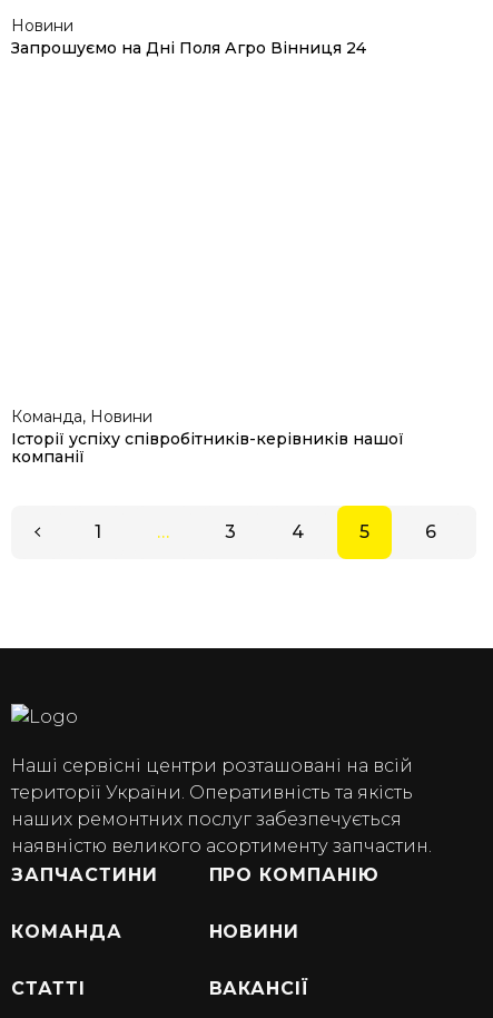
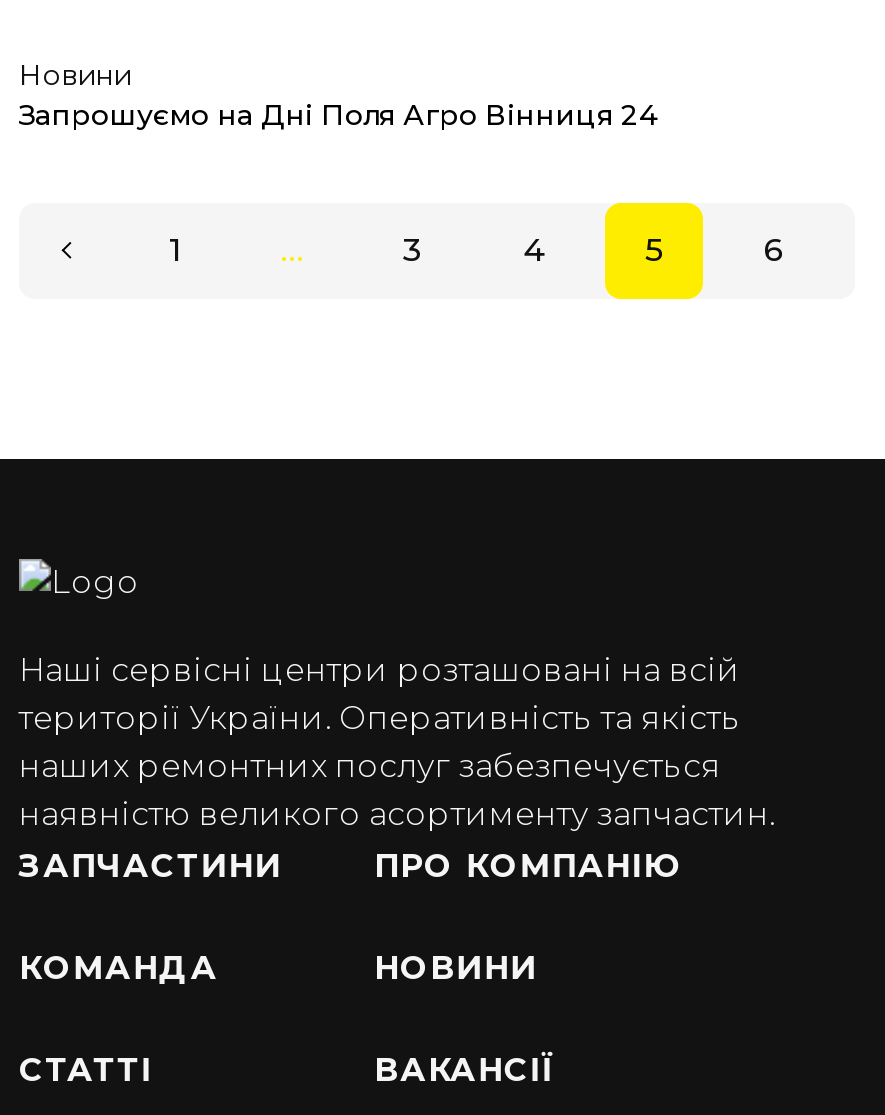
[11,407,404,467] Команда, Новини | Історії успіху співробітників-керівників нашої | компанії -> none

